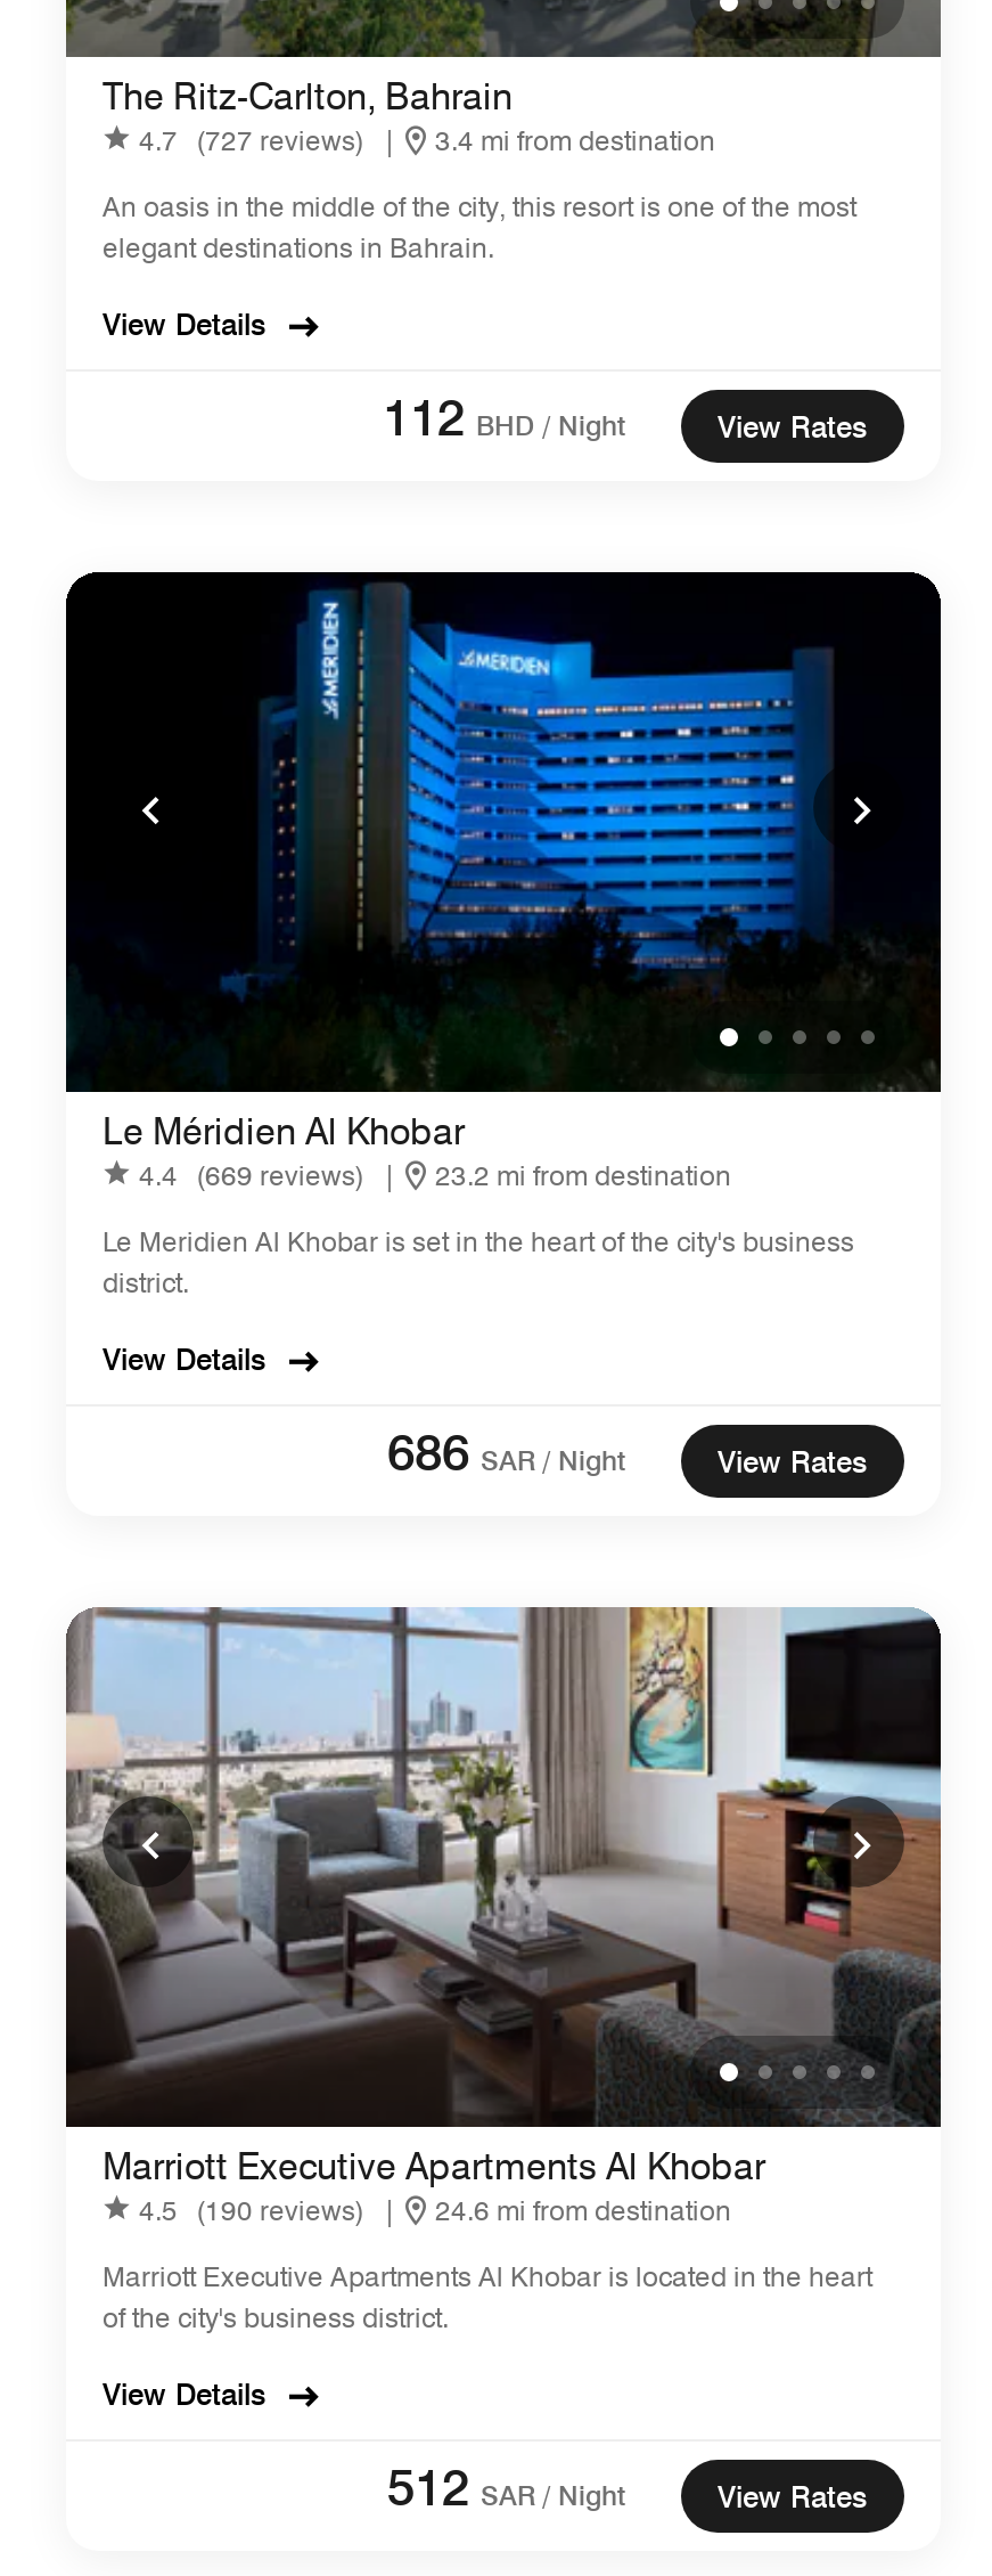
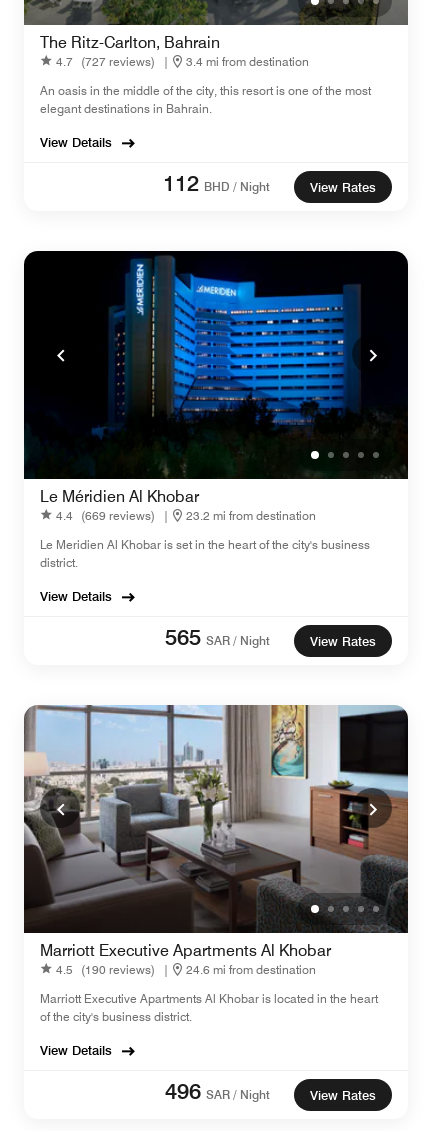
[387,1422,626,1482] 686 SAR / Night -> [165,624,270,650] 565 SAR / Night
[387,2457,626,2517] 512 SAR / Night -> [165,1078,270,1104] 496 SAR / Night

